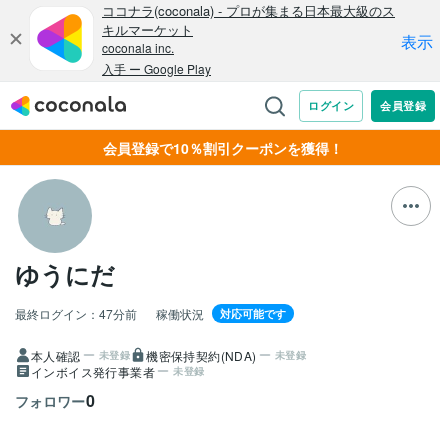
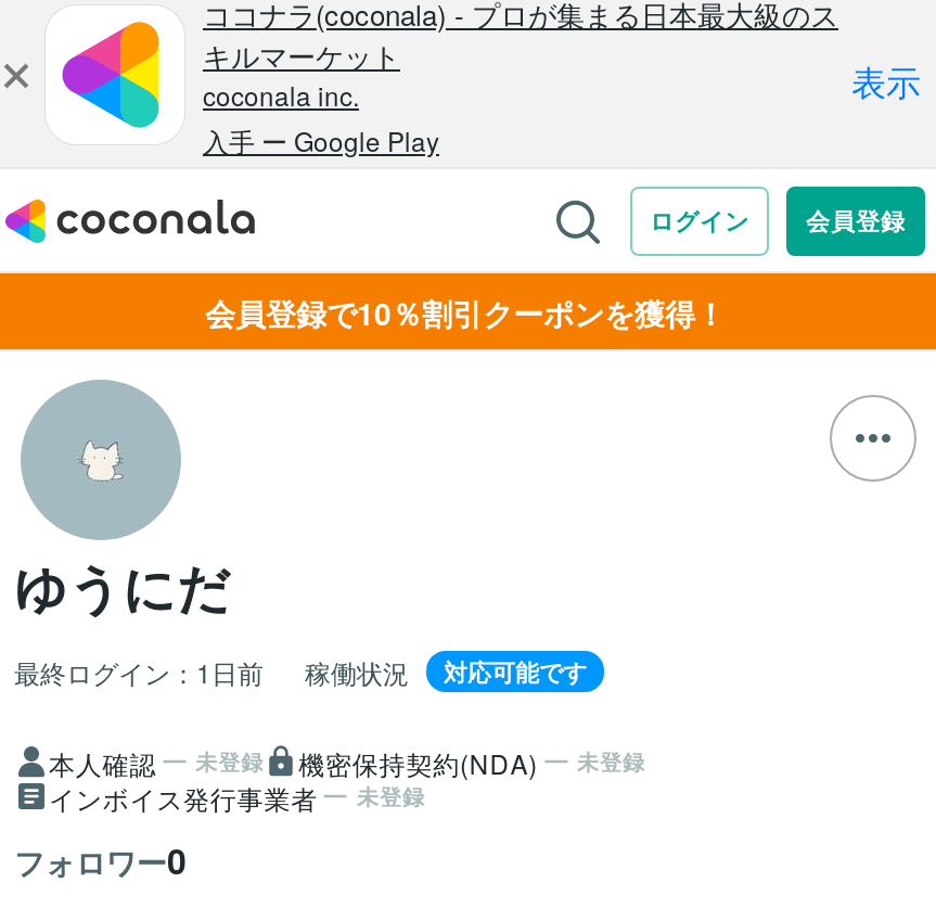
[15,304,137,321] 最終ログイン：47分前 -> [14,652,264,689] 最終ログイン：1日前

